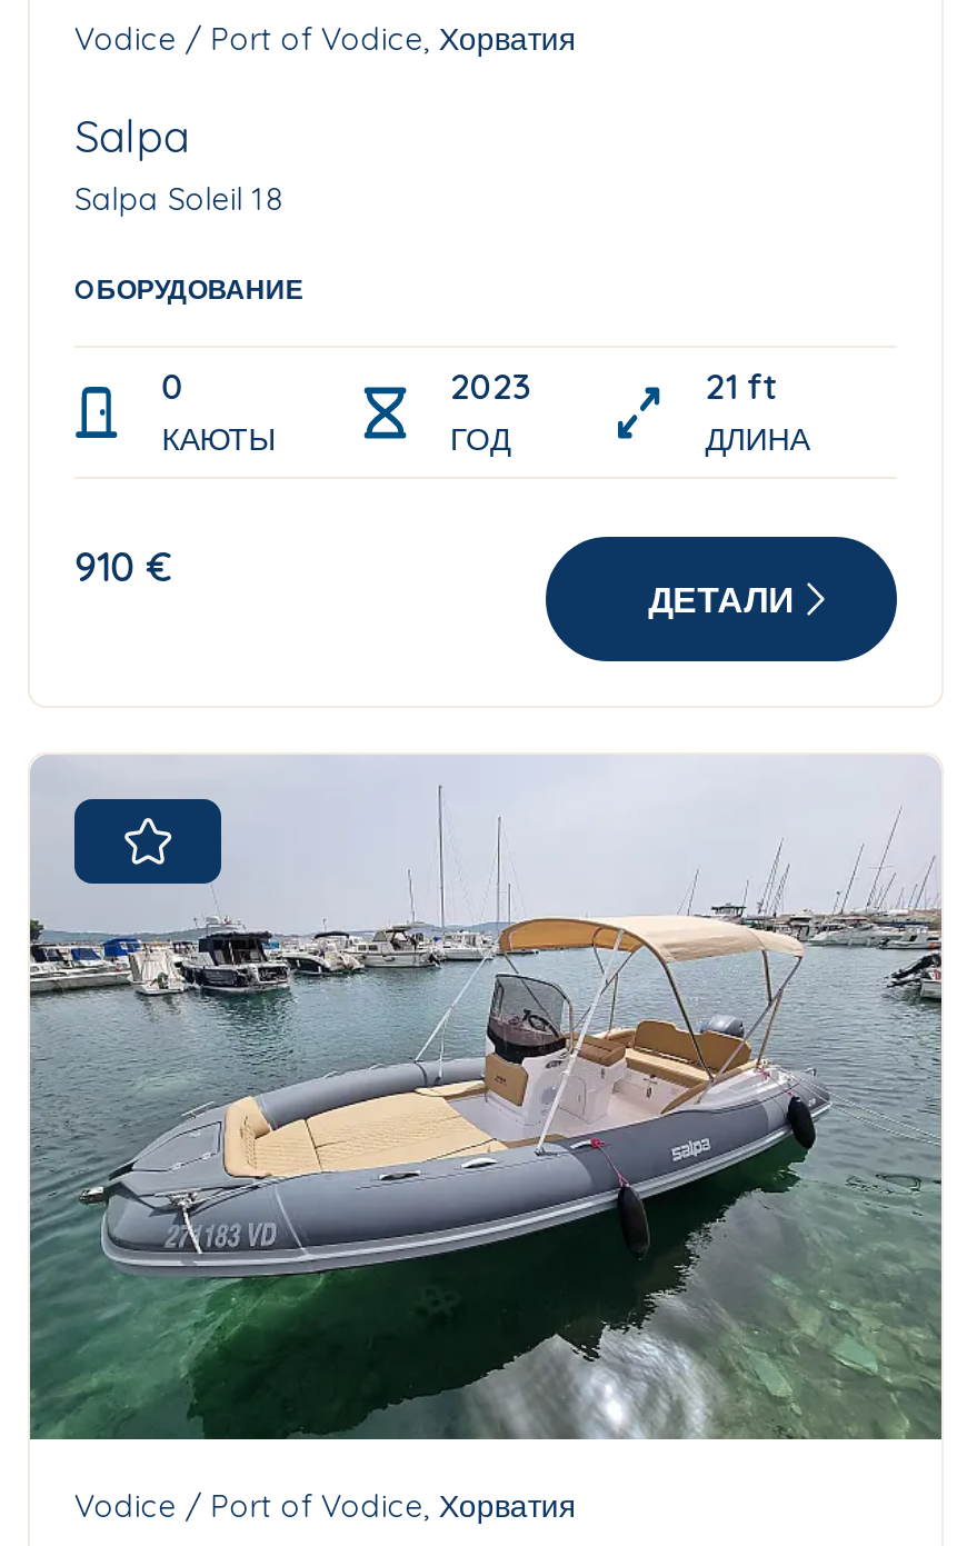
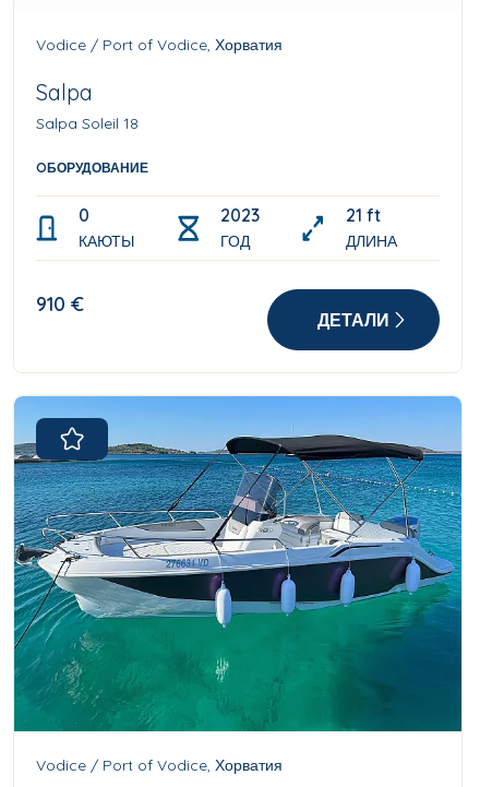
[28,758,944,1443] [image] -> [13,396,463,732] [image]

